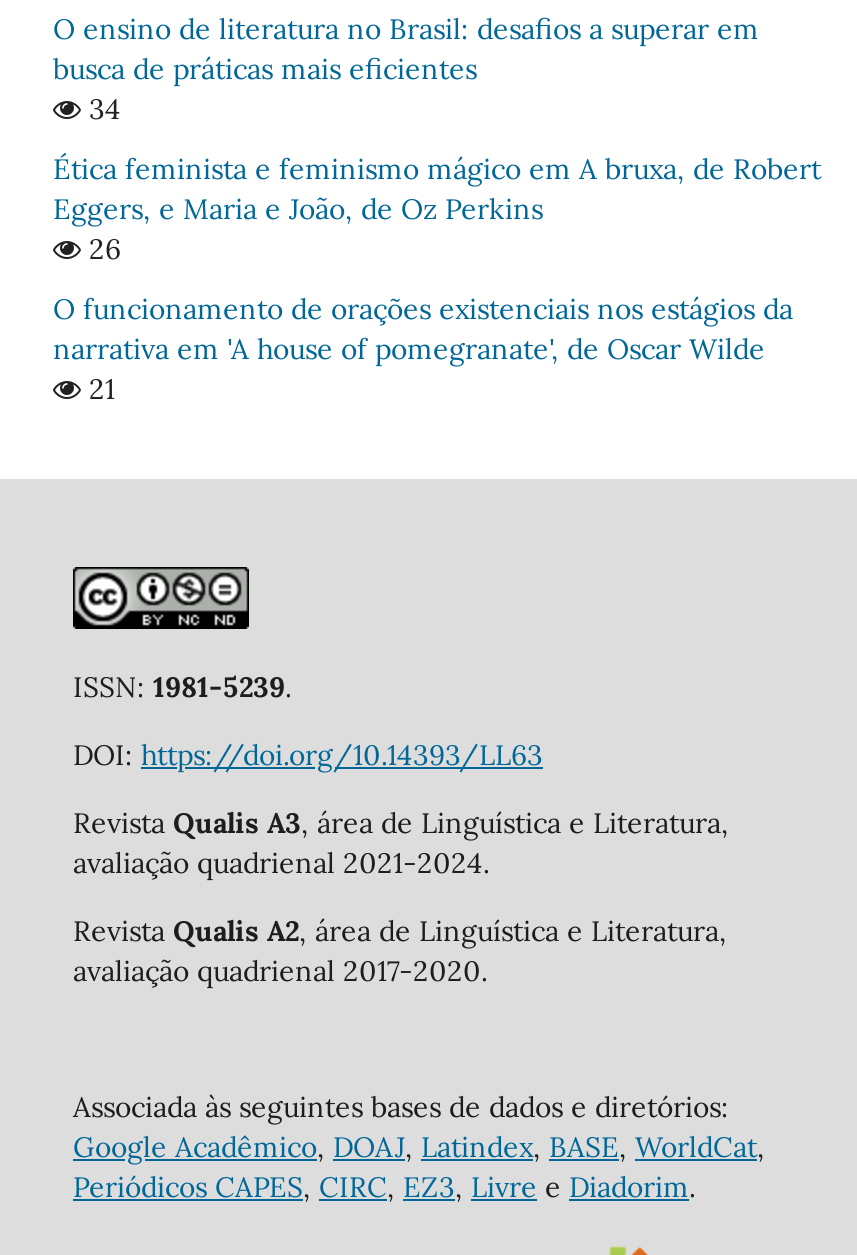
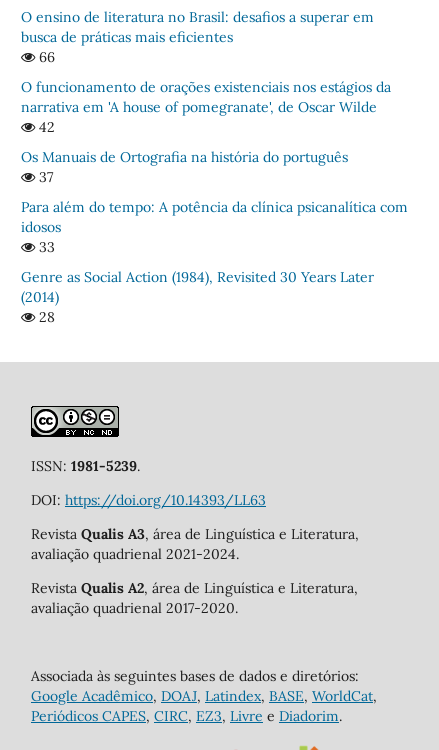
[53,91,821,267] 34 | Ética feminista e feminismo mágico em A bruxa, de Robert | Eggers, e Maria e João, de Oz Perkins | 26 -> [35,48,55,66] 66
moved [53,291,793,367] -> [21,78,391,116]: O funcionamento de orações existenciais nos estágios da | narrativa em 'A house of pomegranate', de Oscar Wilde
[81,371,115,407] 21 -> [21,118,408,326] 42 | Os Manuais de Ortografia na história do português | 37 | Para além do tempo: A potência da clínica psicanalítica com | idosos | 33 | Genre as Social Action (1984), Revisited 30 Years Later | (2014) | 28

